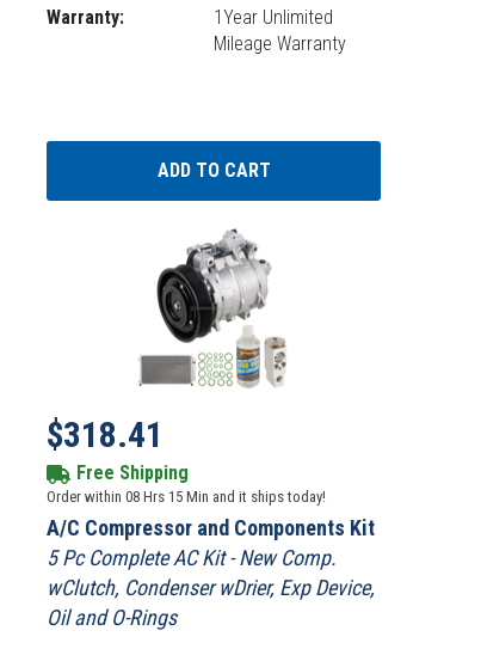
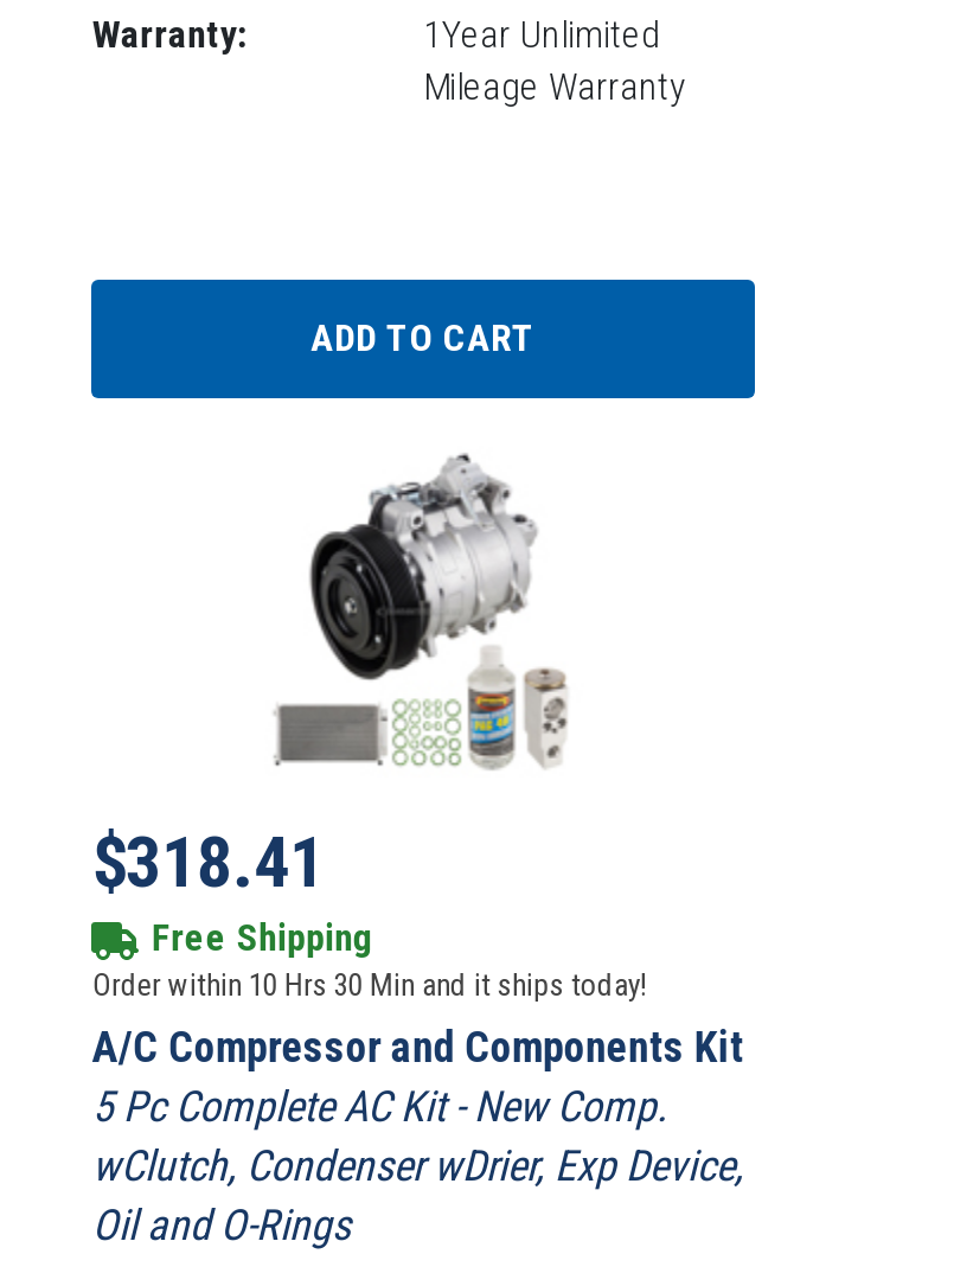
[47,488,326,506] Order within 08 Hrs 15 Min and it ships today! -> [92,967,647,1003] Order within 10 Hrs 30 Min and it ships today!

